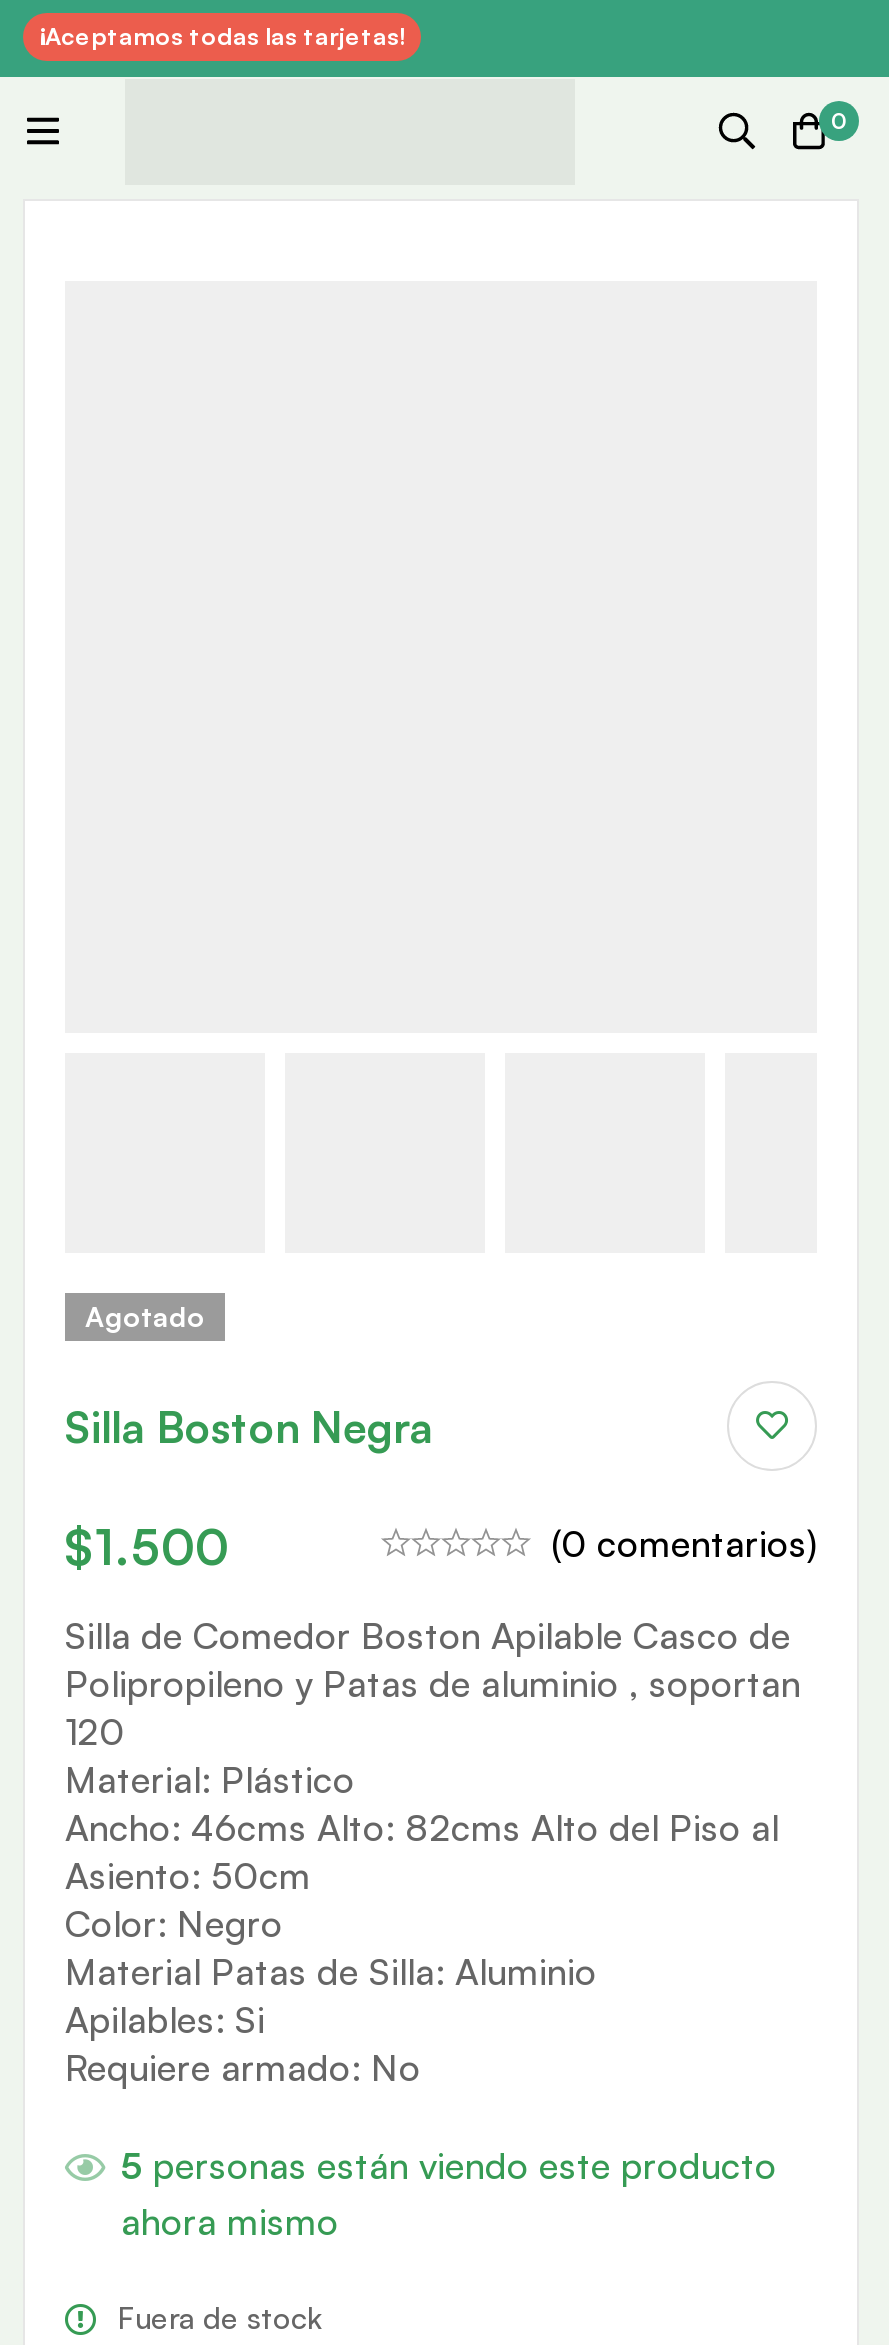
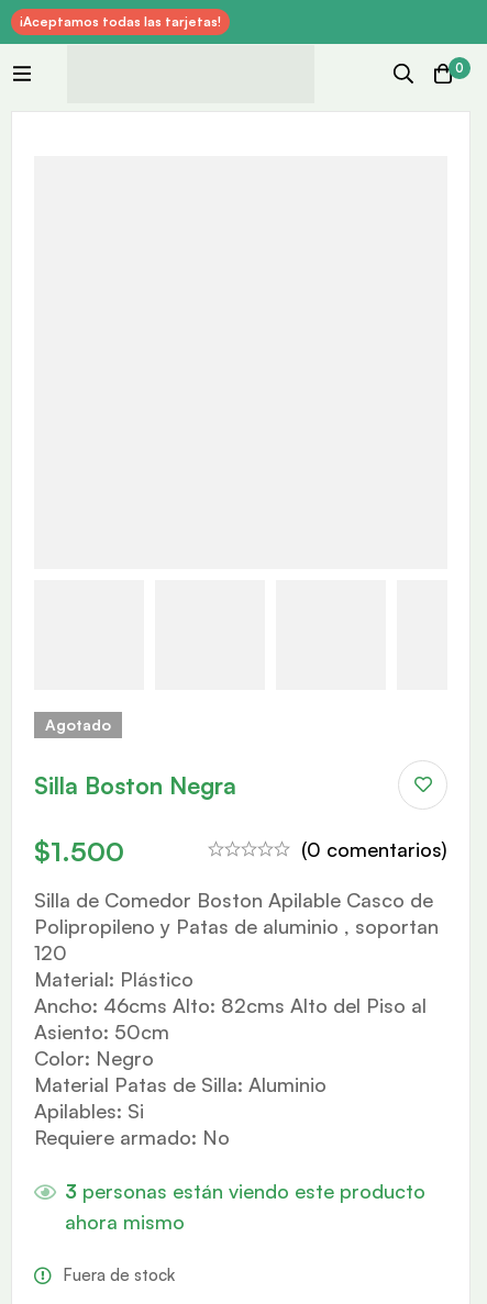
[121,2142,777,2186] 5 personas están viendo este producto -> [65,1178,425,1203] 3 personas están viendo este producto

